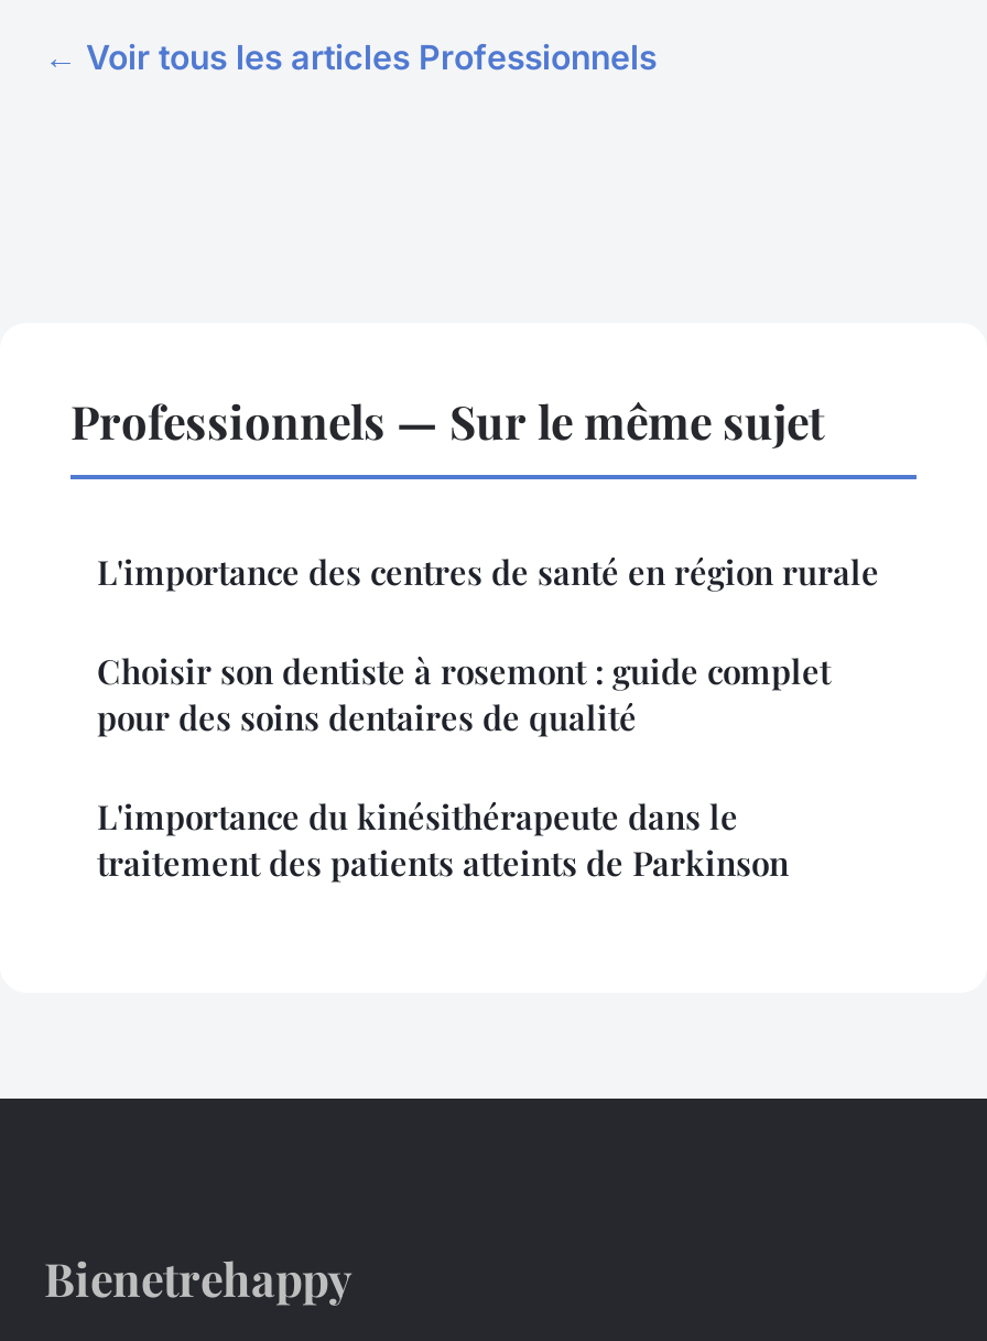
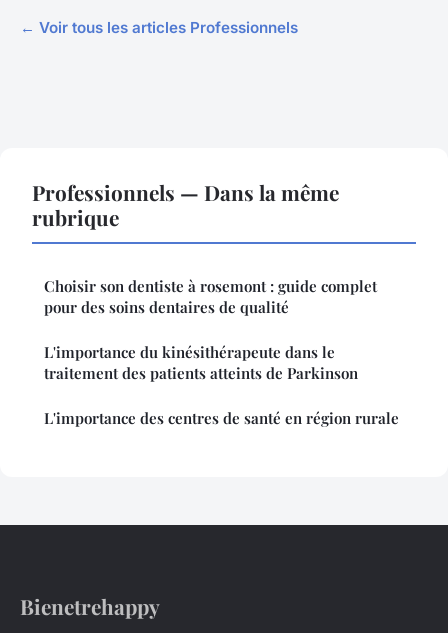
[70,389,824,451] Professionnels — Sur le même sujet -> [32,178,339,231] Professionnels — Dans la même | rubrique
moved [97,550,879,594] -> [44,408,399,428]: L'importance des centres de santé en région rurale
moved [97,649,831,885] -> [44,276,377,383]: Choisir son dentiste à rosemont : guide complet | pour des soins dentaires de qualité | L'importance du kinésithérapeute dans le | traitement des patients atteints de Parkinson

